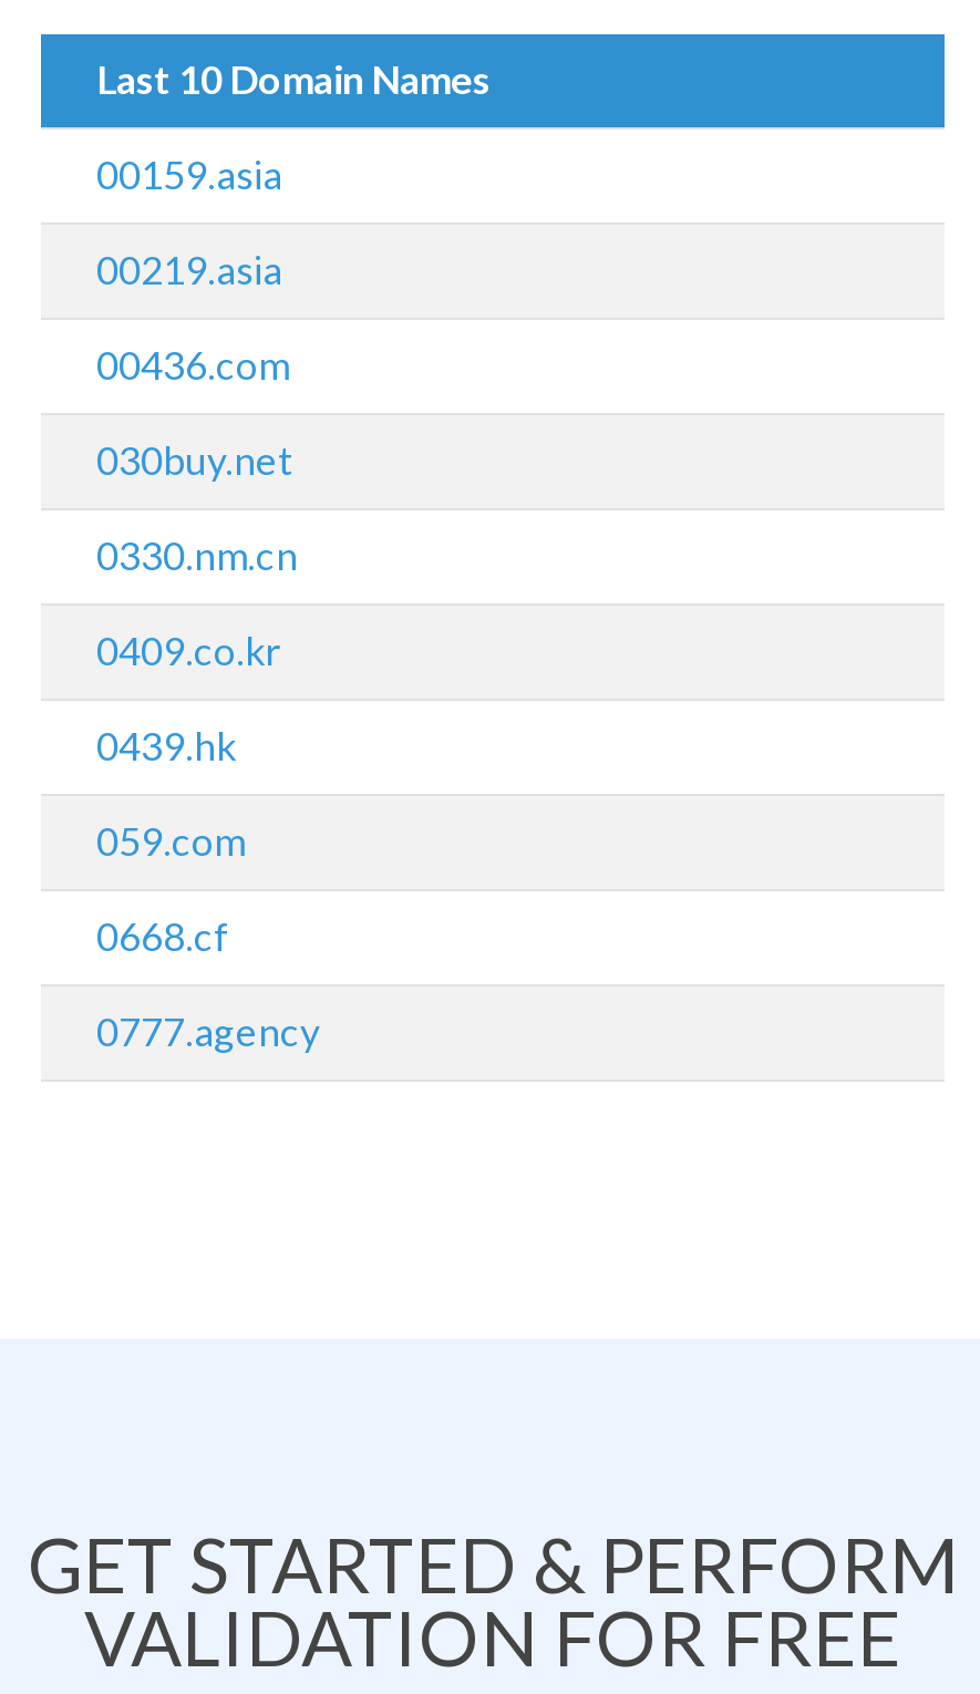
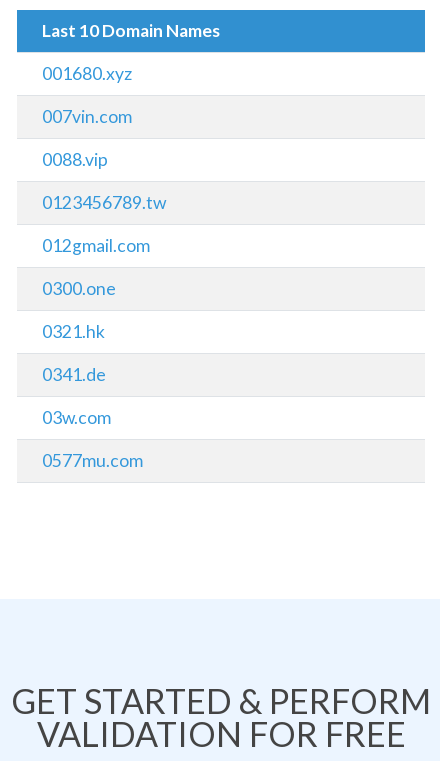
[96,152,282,198] 00159.asia -> [42,63,132,84] 001680.xyz
[96,247,282,293] 00219.asia -> [42,106,132,127] 007vin.com
[96,342,289,389] 00436.com -> [42,149,108,170] 0088.vip
[96,437,293,484] 030buy.net -> [42,192,166,213] 0123456789.tw
[96,533,298,579] 0330.nm.cn -> [42,235,150,256] 012gmail.com
[96,628,280,674] 0409.co.kr -> [42,278,116,299] 0300.one
[96,723,236,769] 0439.hk -> [42,321,105,342] 0321.hk
[96,818,245,865] 059.com -> [42,364,106,385] 0341.de
[96,913,229,960] 0668.cf -> [42,407,111,428] 03w.com
[96,1009,320,1055] 0777.agency -> [42,450,143,471] 0577mu.com

